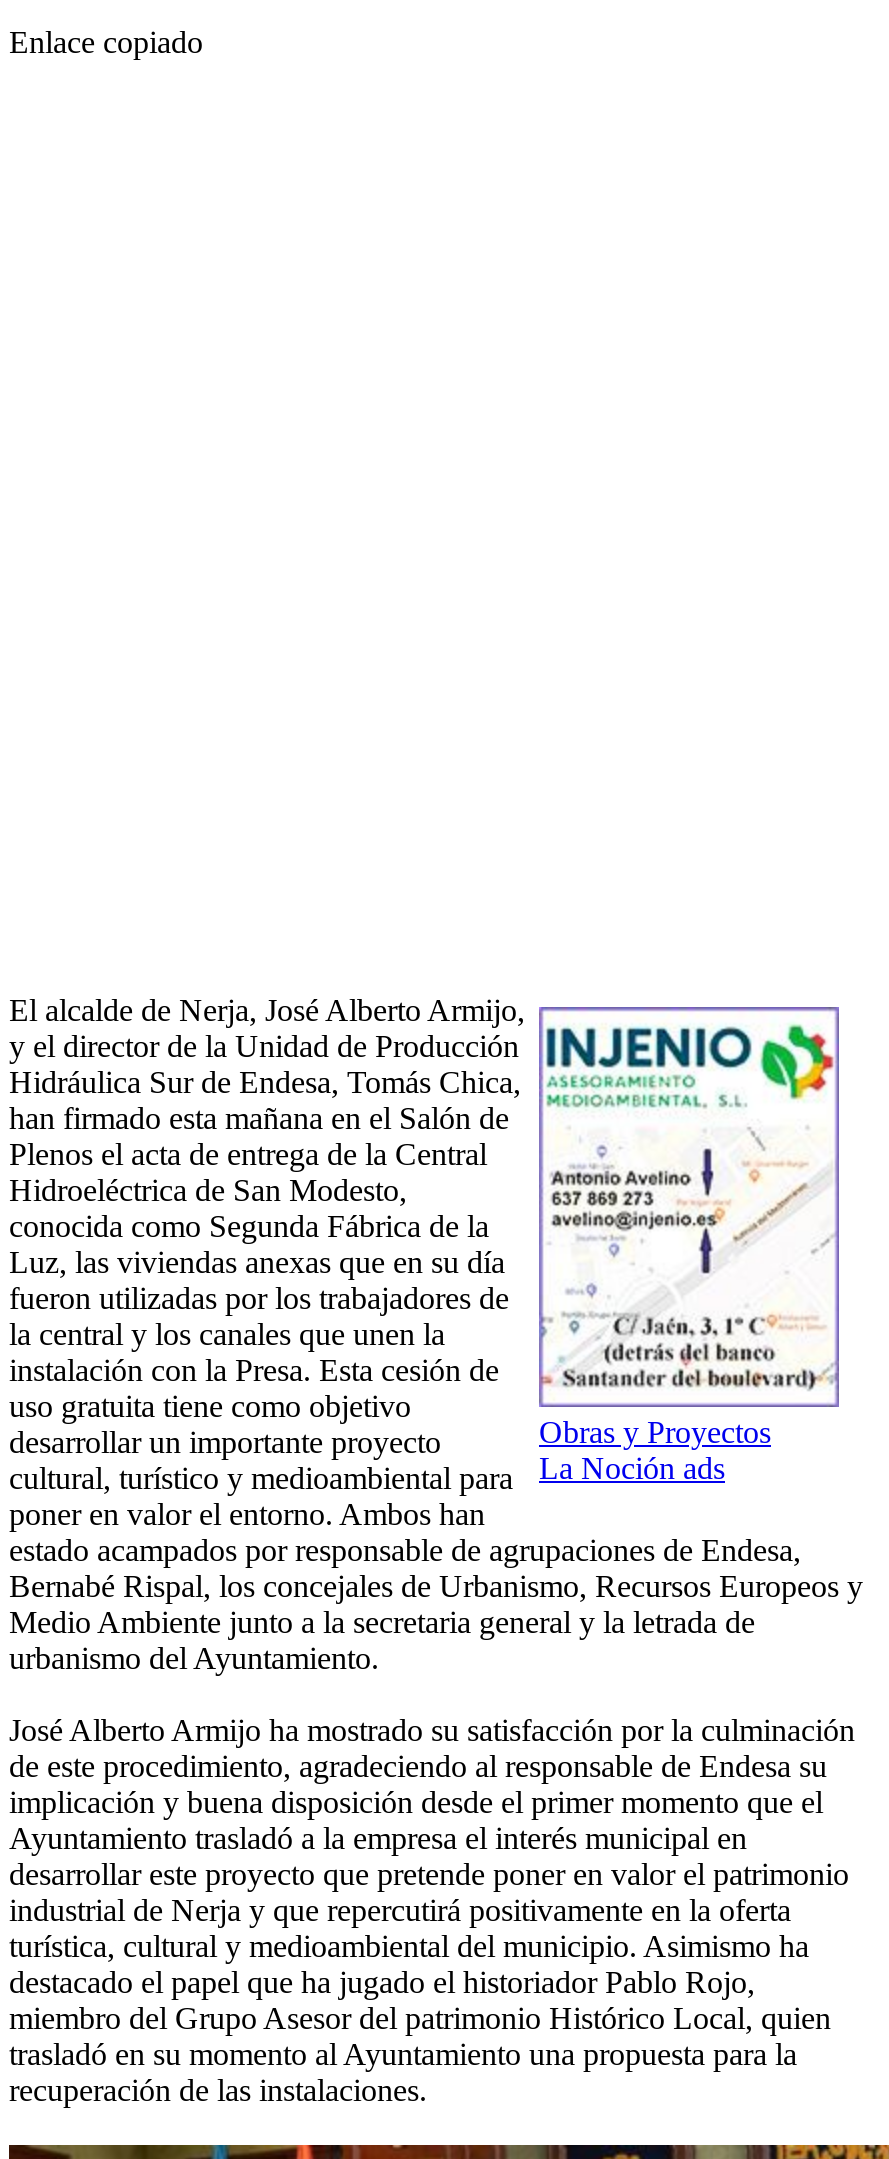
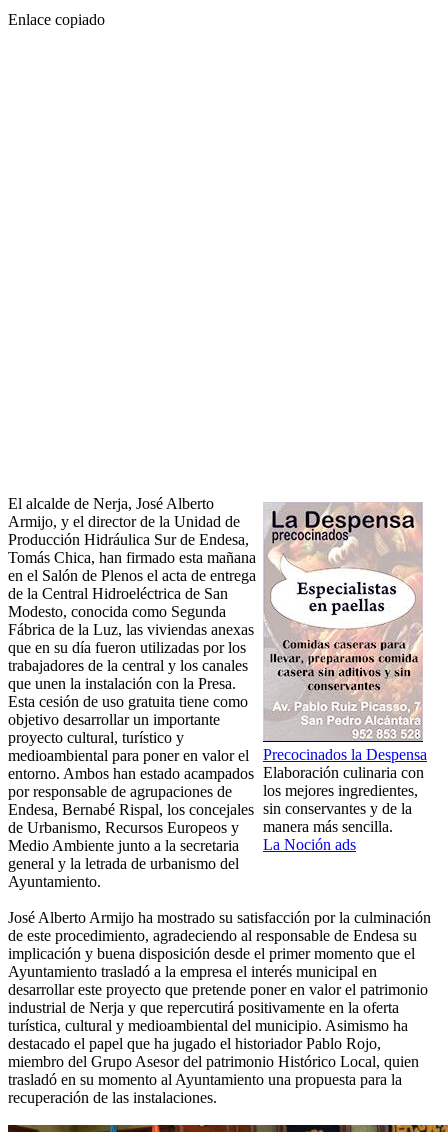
[521,1005,841,1255] [image] -> [263,502,423,738] [image]
[539,1414,771,1448] Obras y Proyectos -> [263,745,427,834] Precocinados la Despensa | Elaboración culinaria con | los mejores ingredientes, | sin conservantes y de la | manera más sencilla.
moved [539,1450,725,1484] -> [263,835,356,852]: La Noción ads

